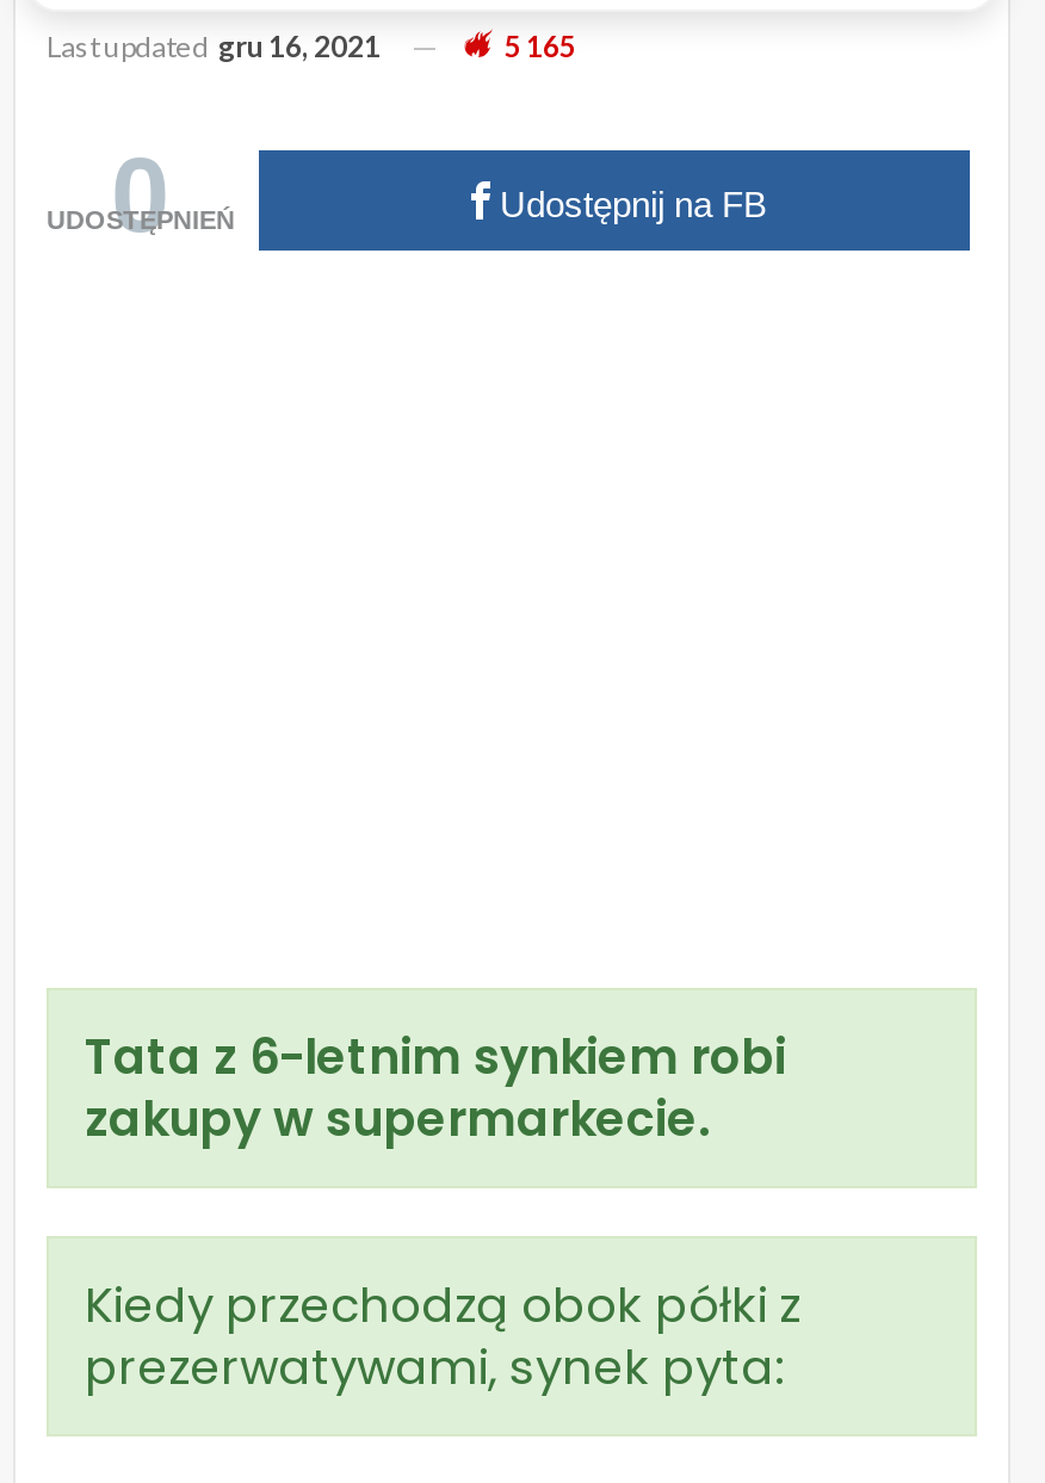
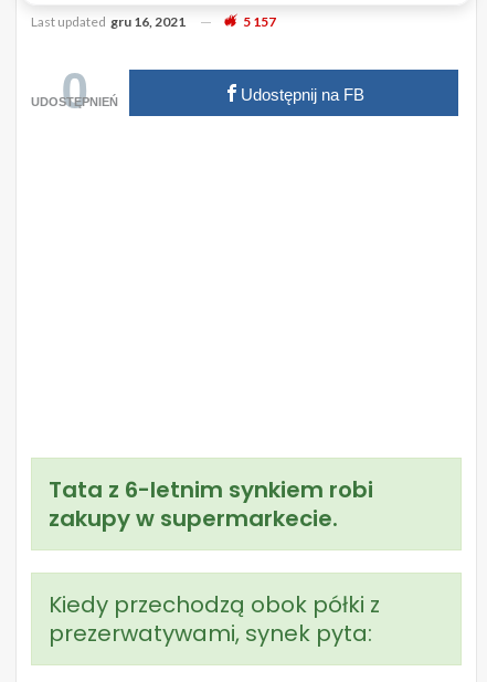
[500,29,576,64] 5 165 -> [241,13,276,30] 5 157

